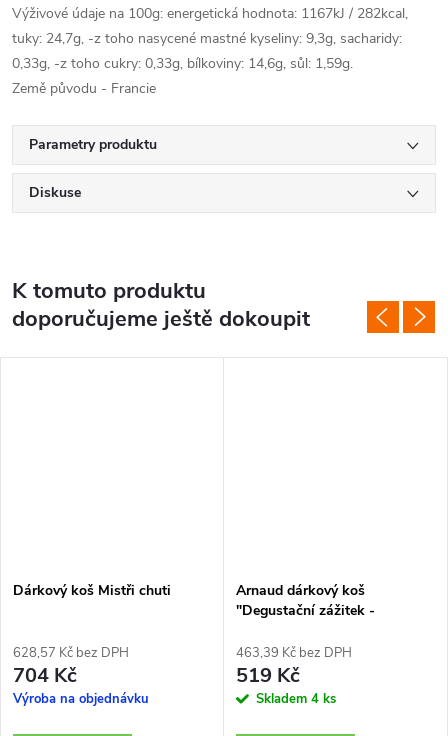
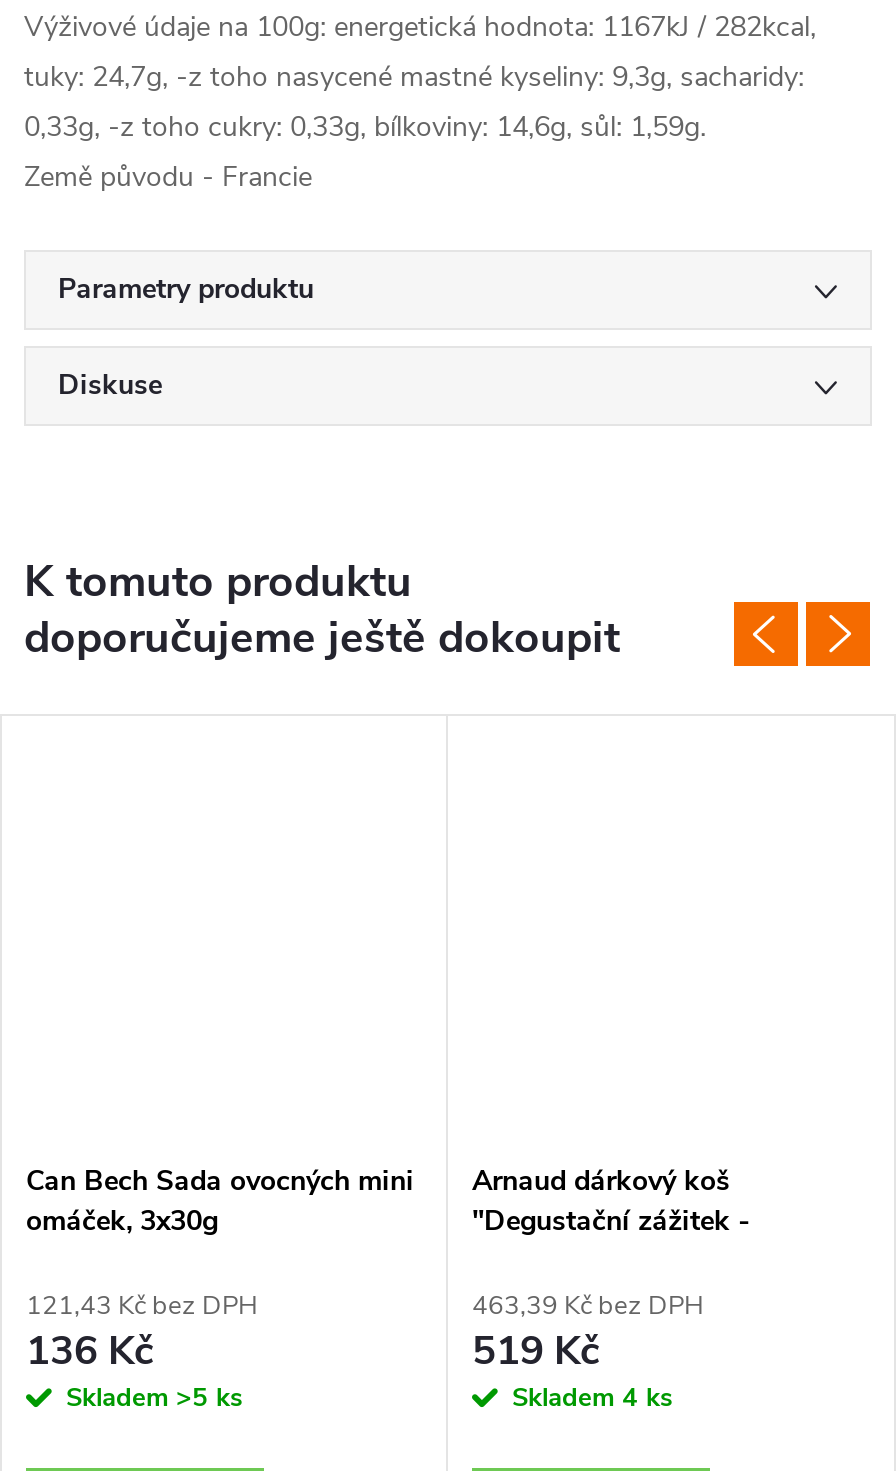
[13,581,171,600] Dárkový koš Mistři chuti -> [26,1162,414,1240] Can Bech Sada ovocných mini | omáček, 3x30g
[13,644,149,708] 628,57 Kč bez DPH | 704 Kč | Výroba na objednávku -> [26,1288,258,1416] 121,43 Kč bez DPH | 136 Kč | Skladem >5 ks

